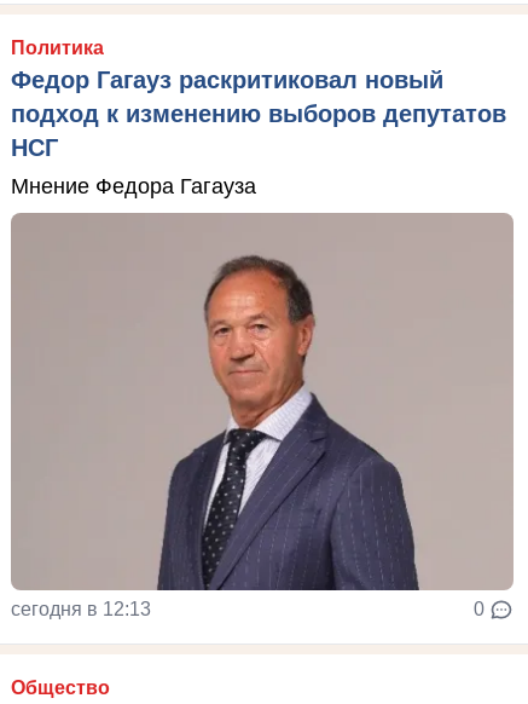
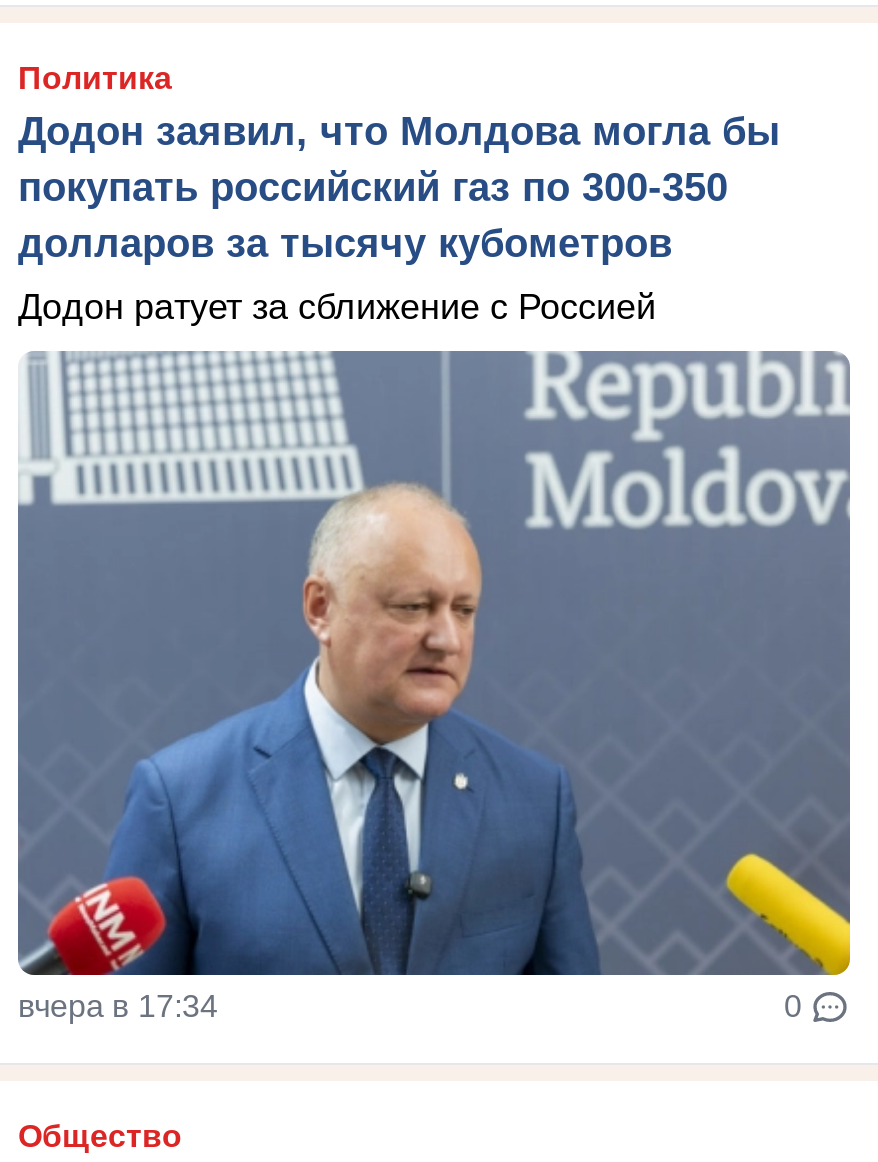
[11,67,506,161] Федор Гагауз раскритиковал новый | подход к изменению выборов депутатов | НСГ -> [18,110,780,266] Додон заявил, что Молдова могла бы | покупать российский газ по 300-350 | долларов за тысячу кубометров
[11,175,256,199] Мнение Федора Гагауза -> [18,288,656,328] Додон ратует за сближение с Россией
[11,213,514,620] [image] | сегодня в 12:13 -> [18,351,852,1024] [image] | вчера в 17:34

